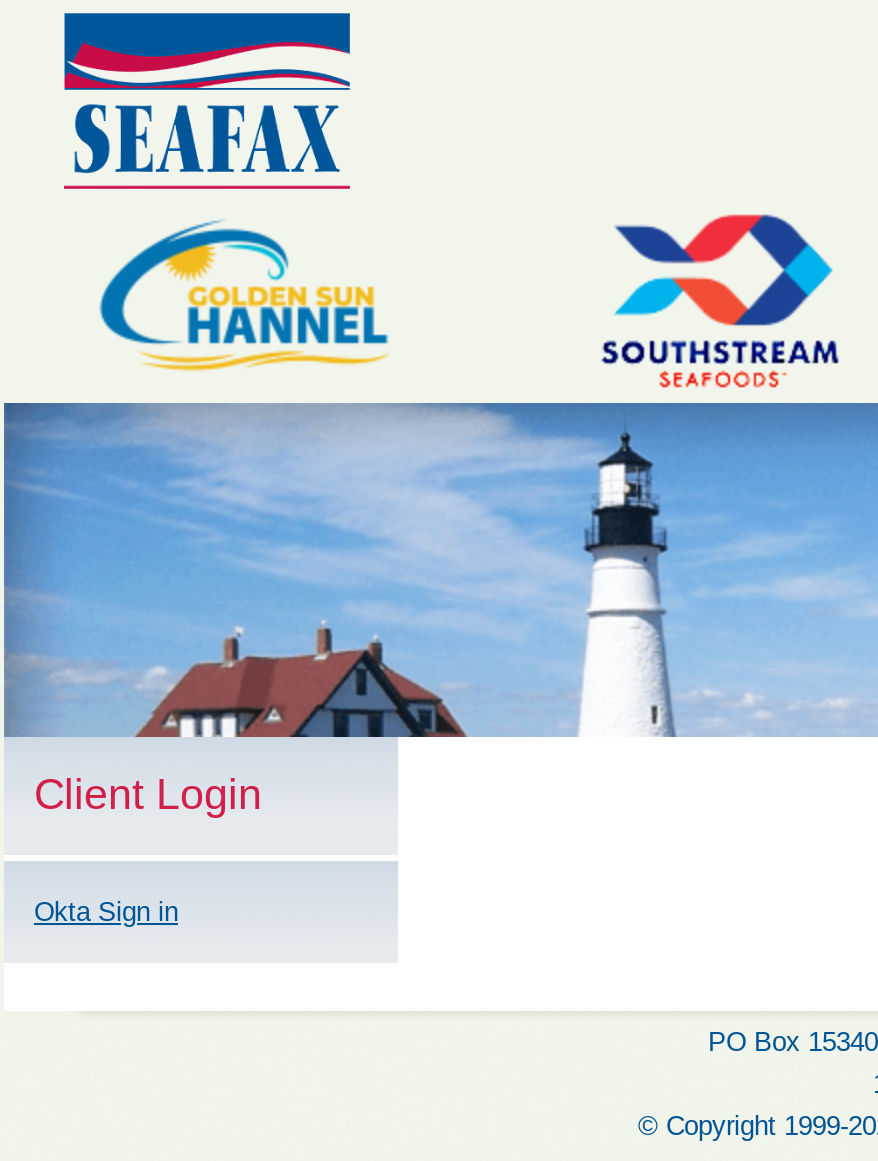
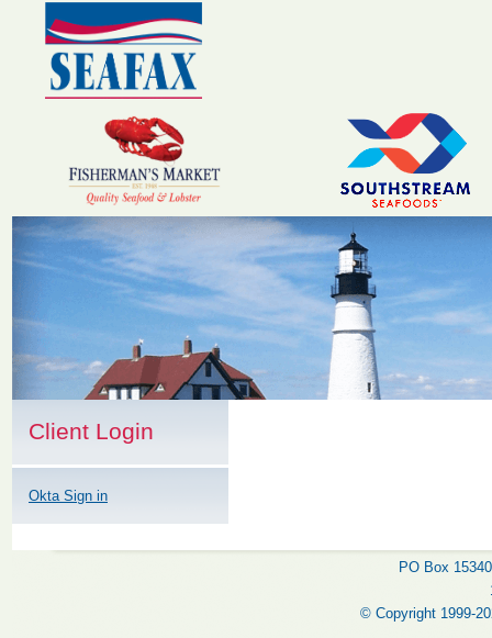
[98,221,390,381] [image] -> [65,115,223,205] [image]

